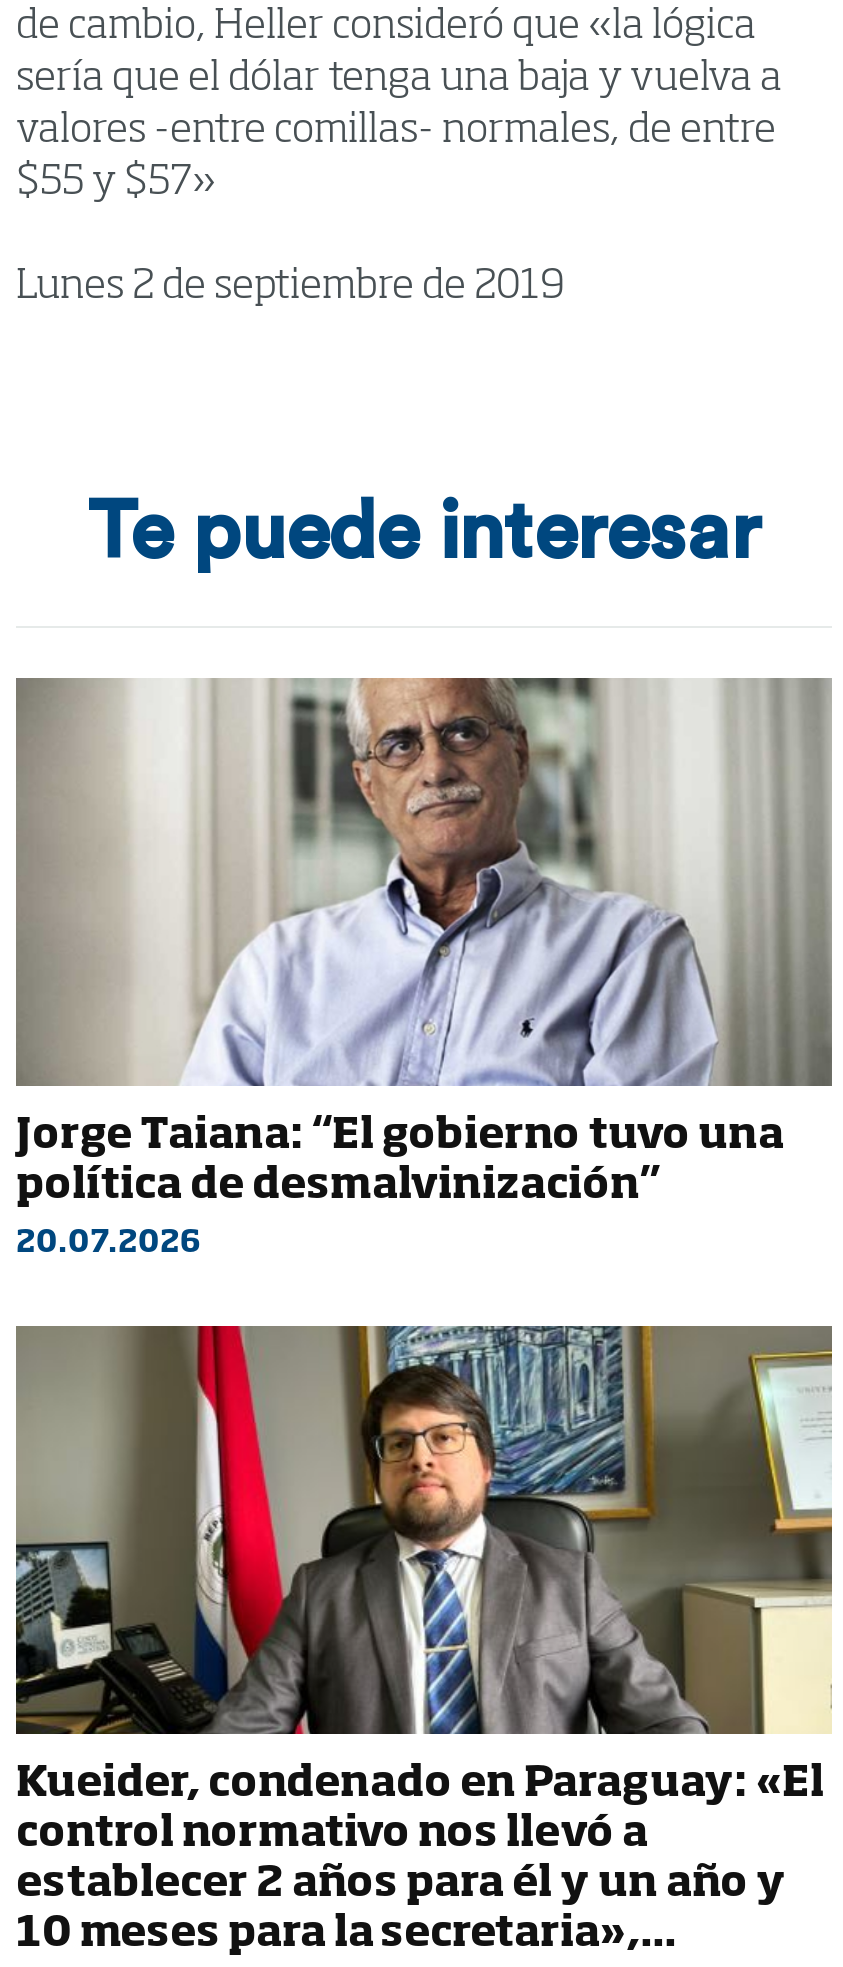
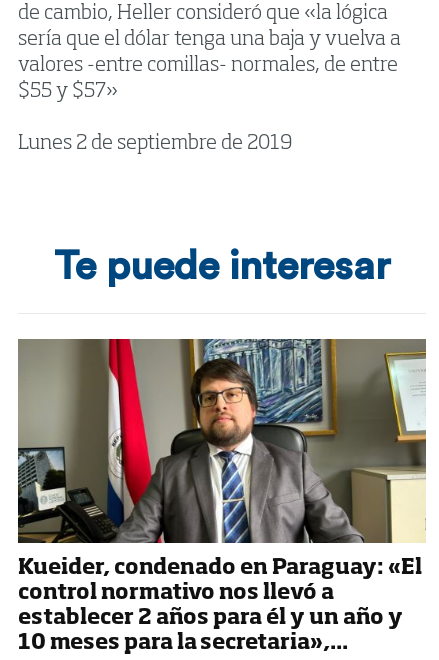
[16,678,834,1258] [image] | Jorge Taiana: “El gobierno tuvo una | política de desmalvinización” | 20.07.2026 -> none

